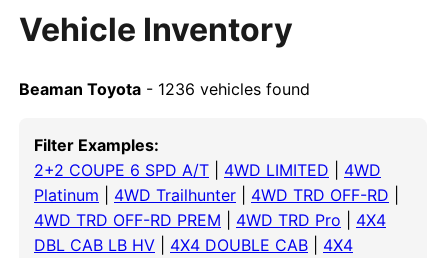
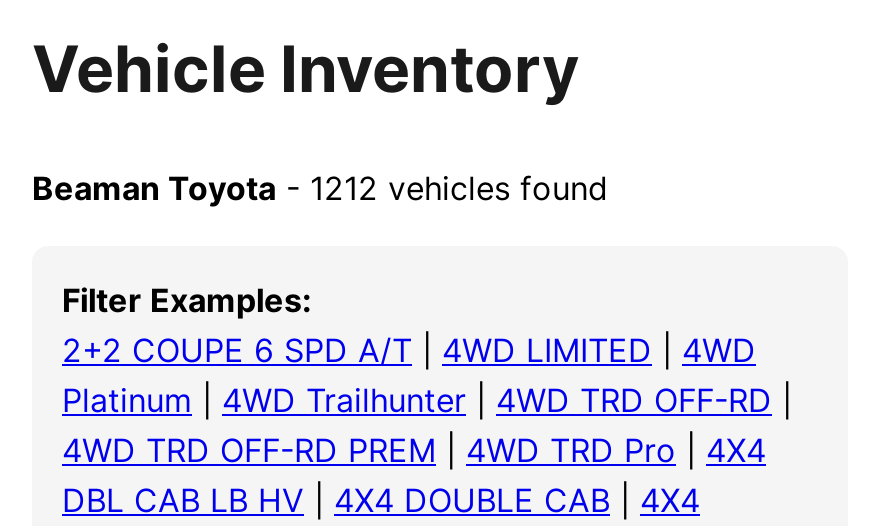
[19,79,310,99] Beaman Toyota - 1236 vehicles found -> [32,168,608,208] Beaman Toyota - 1212 vehicles found

